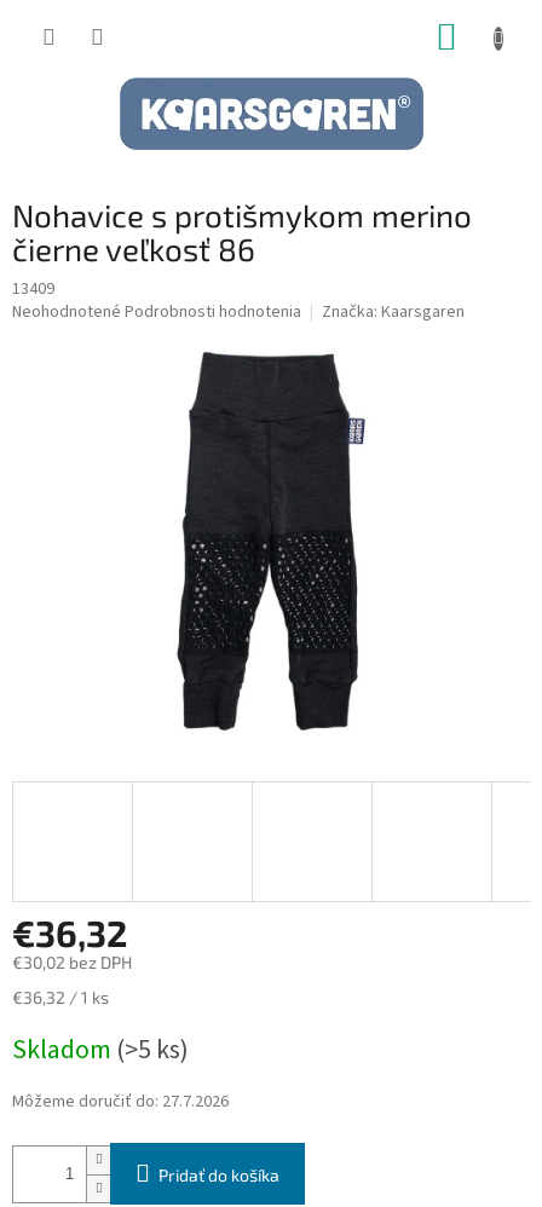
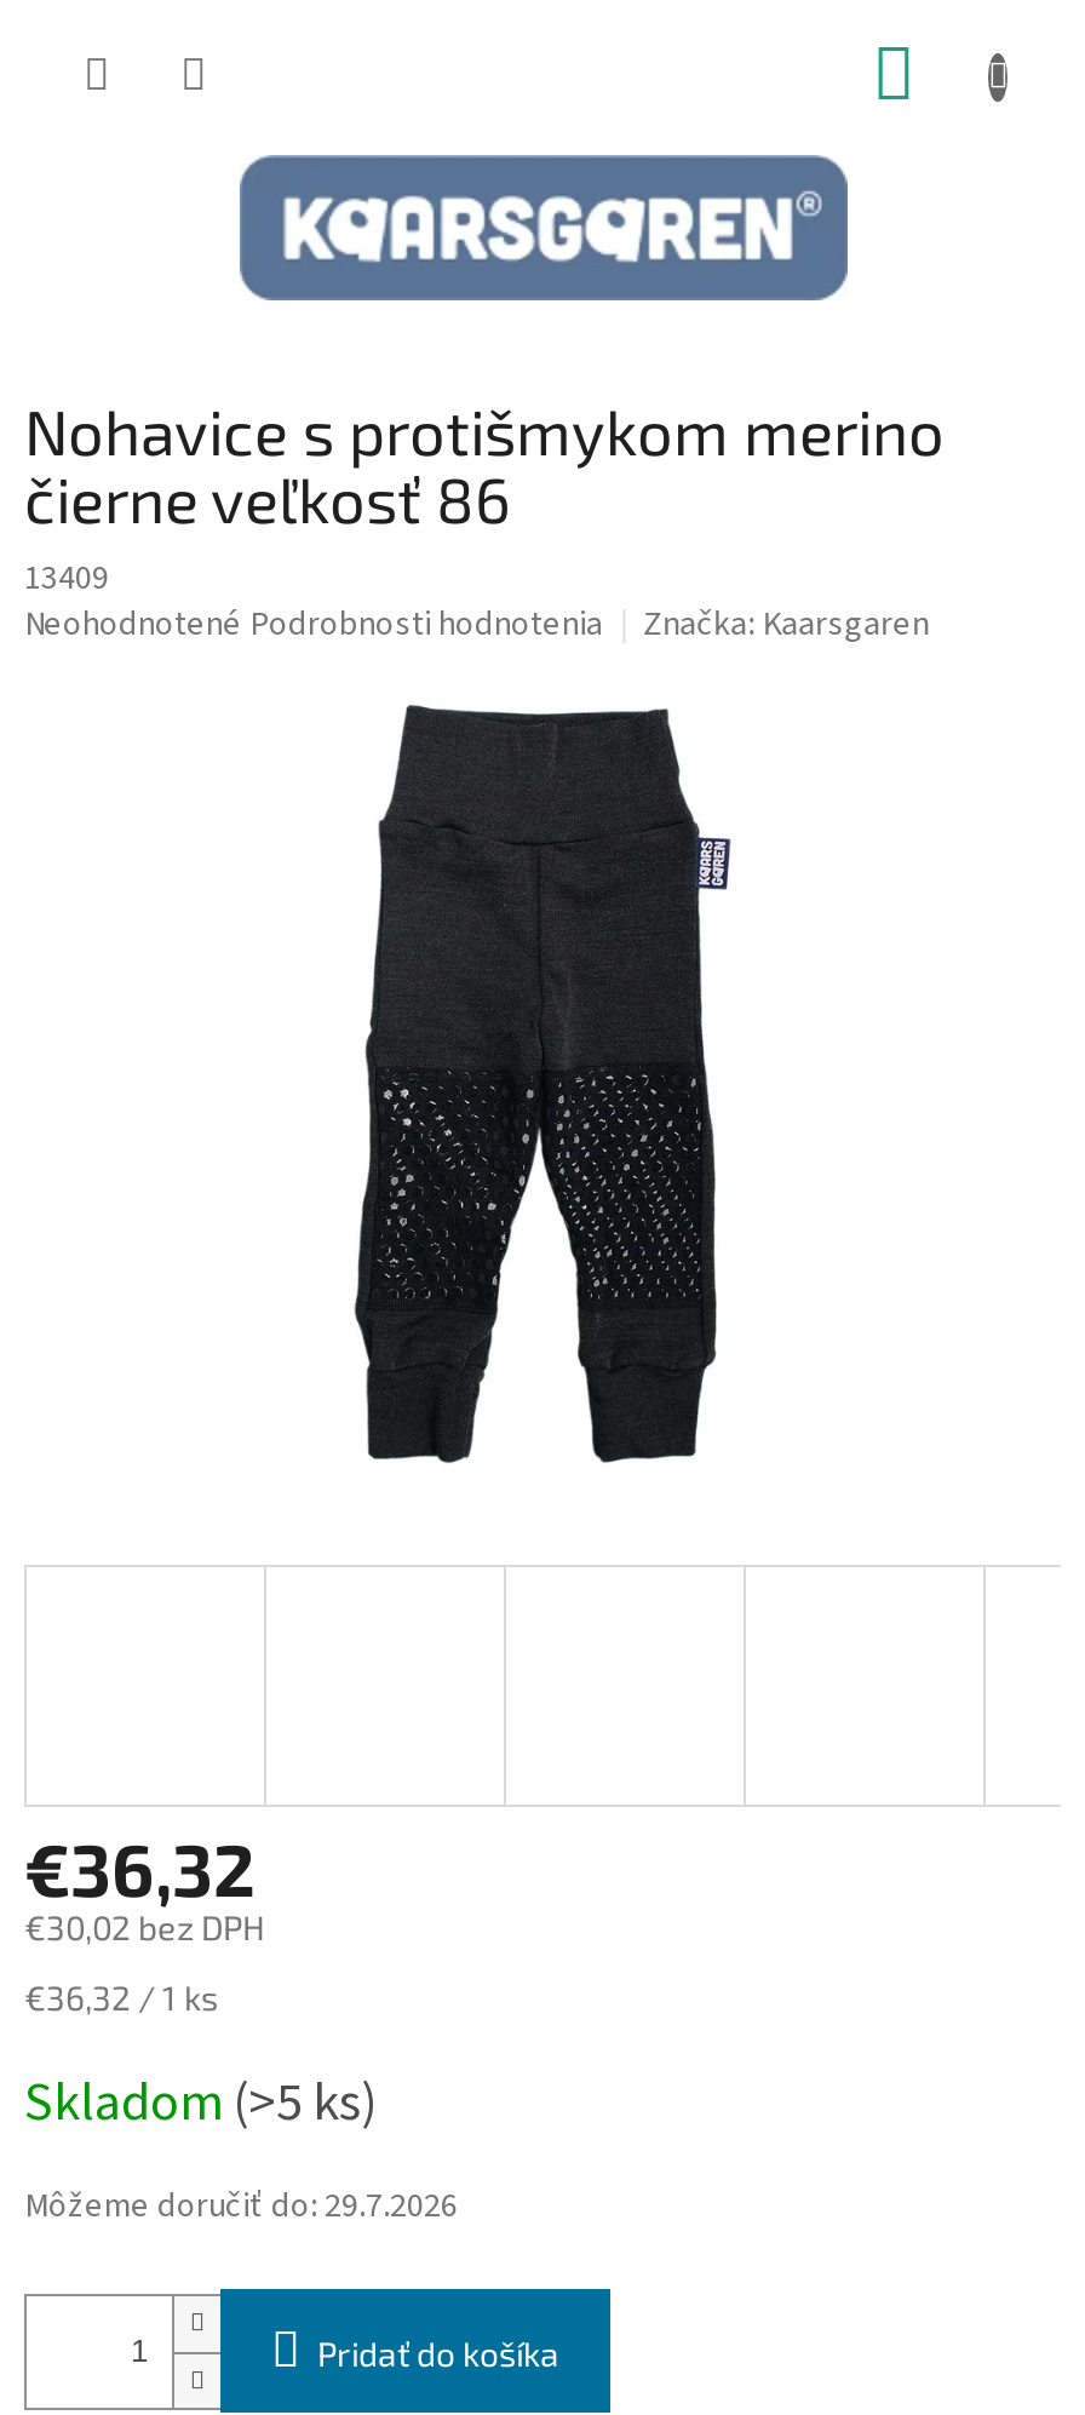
[12,1090,229,1114] Môžeme doručiť do: 27.7.2026 -> [24,2183,458,2232] Môžeme doručiť do: 29.7.2026

